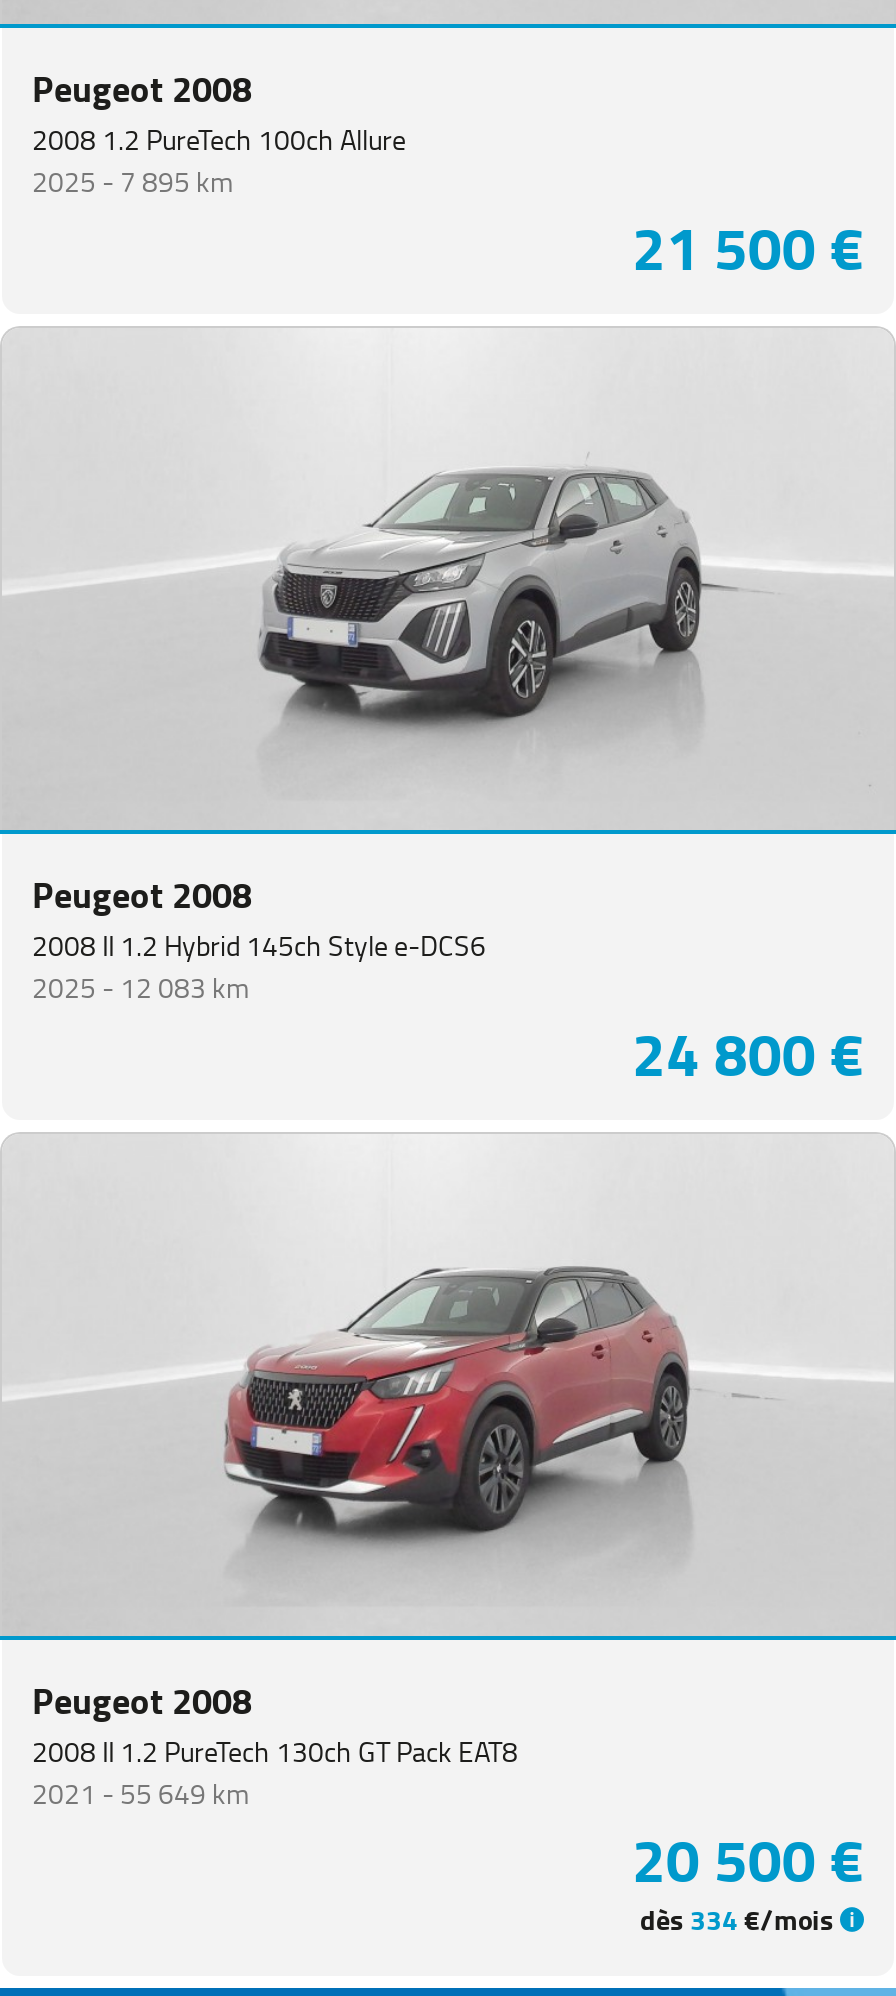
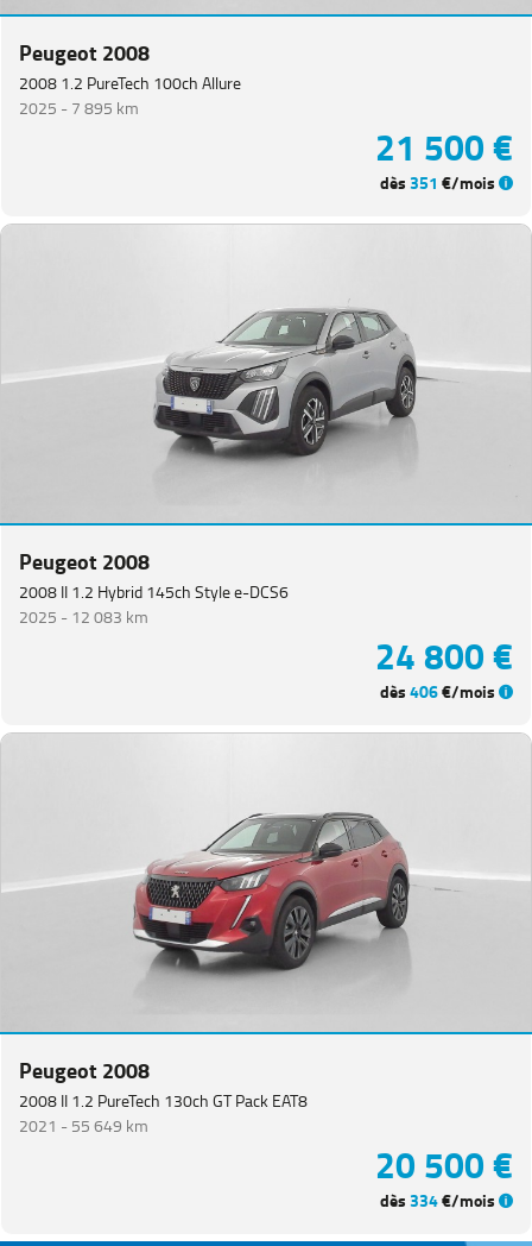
none -> [380,168,499,198] dès 351 €/mois
none -> [380,677,499,707] dès 406€/mois

